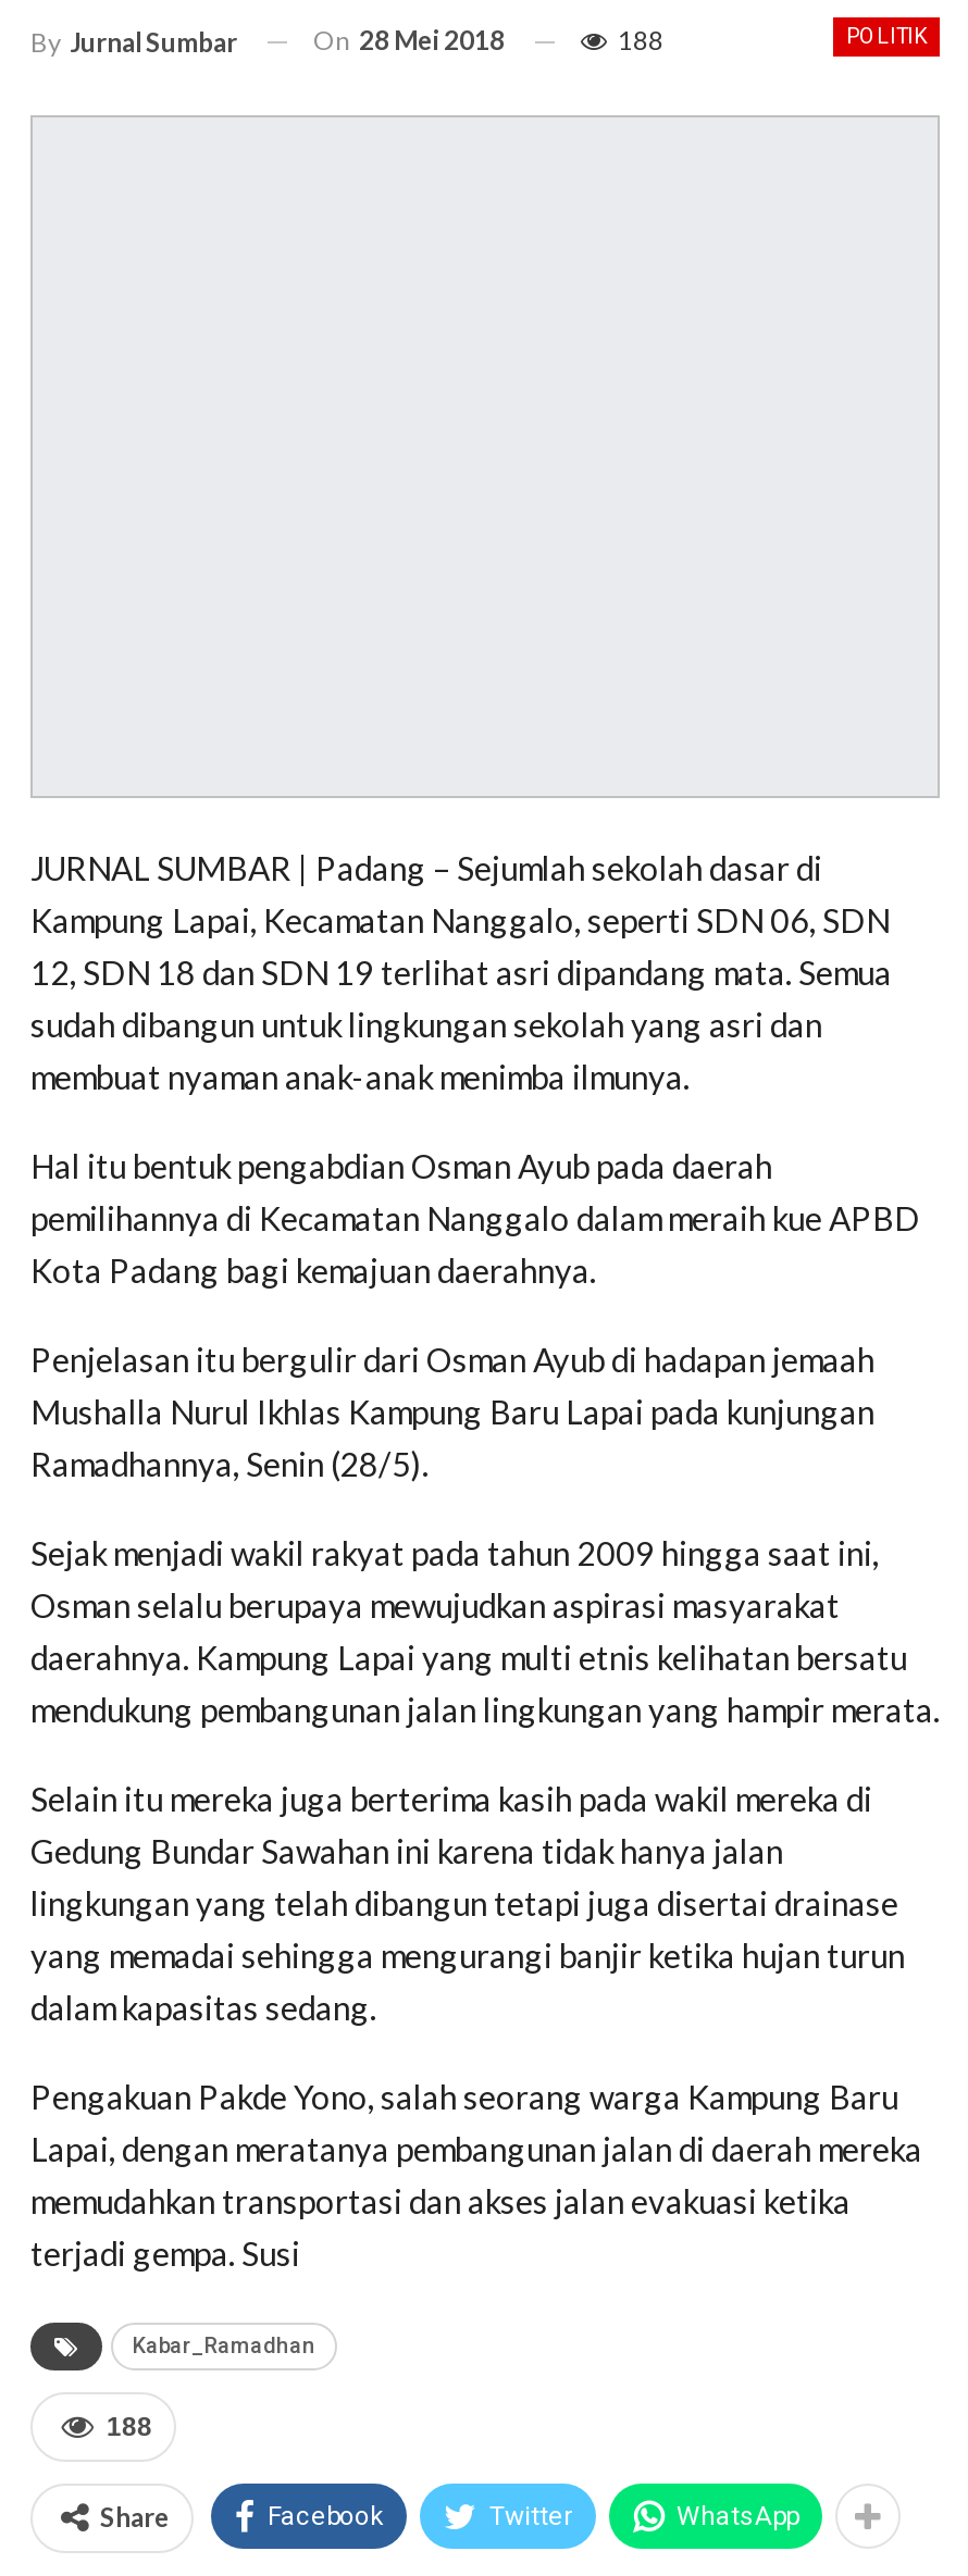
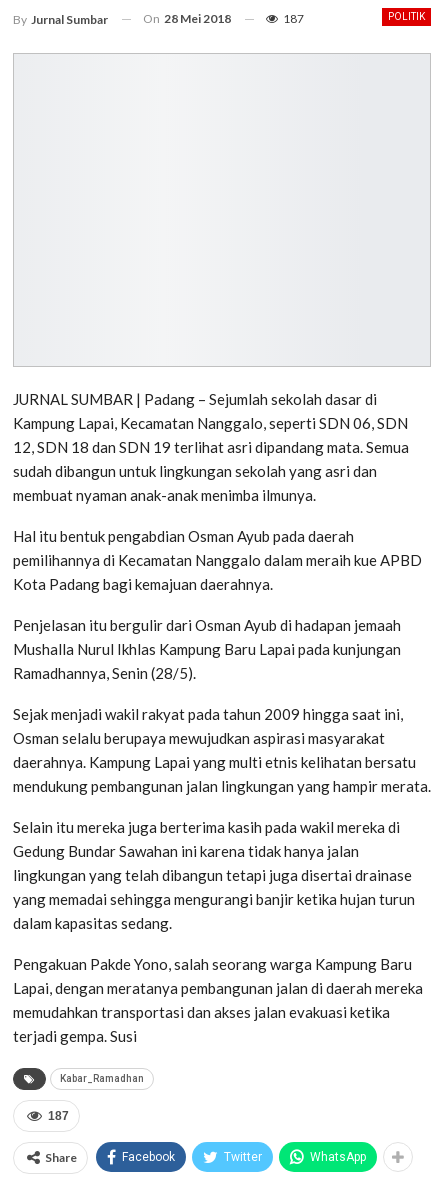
[613,24,663,57] 188 -> [281,11,304,26] 187
[107,2411,152,2441] 188 -> [48,1109,69,1123] 187

